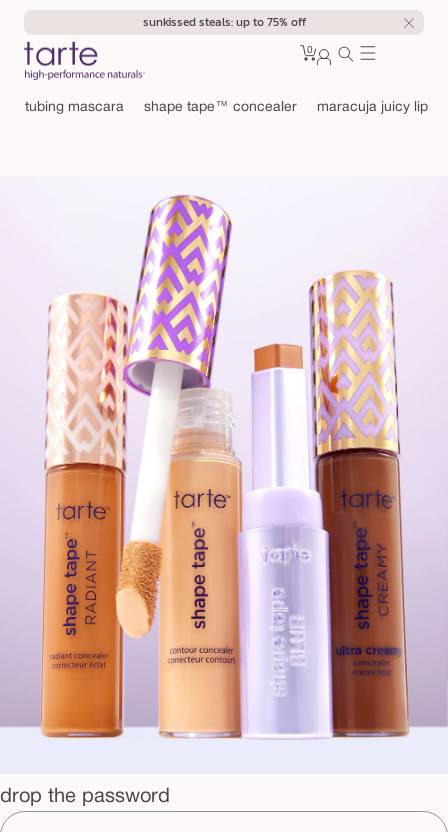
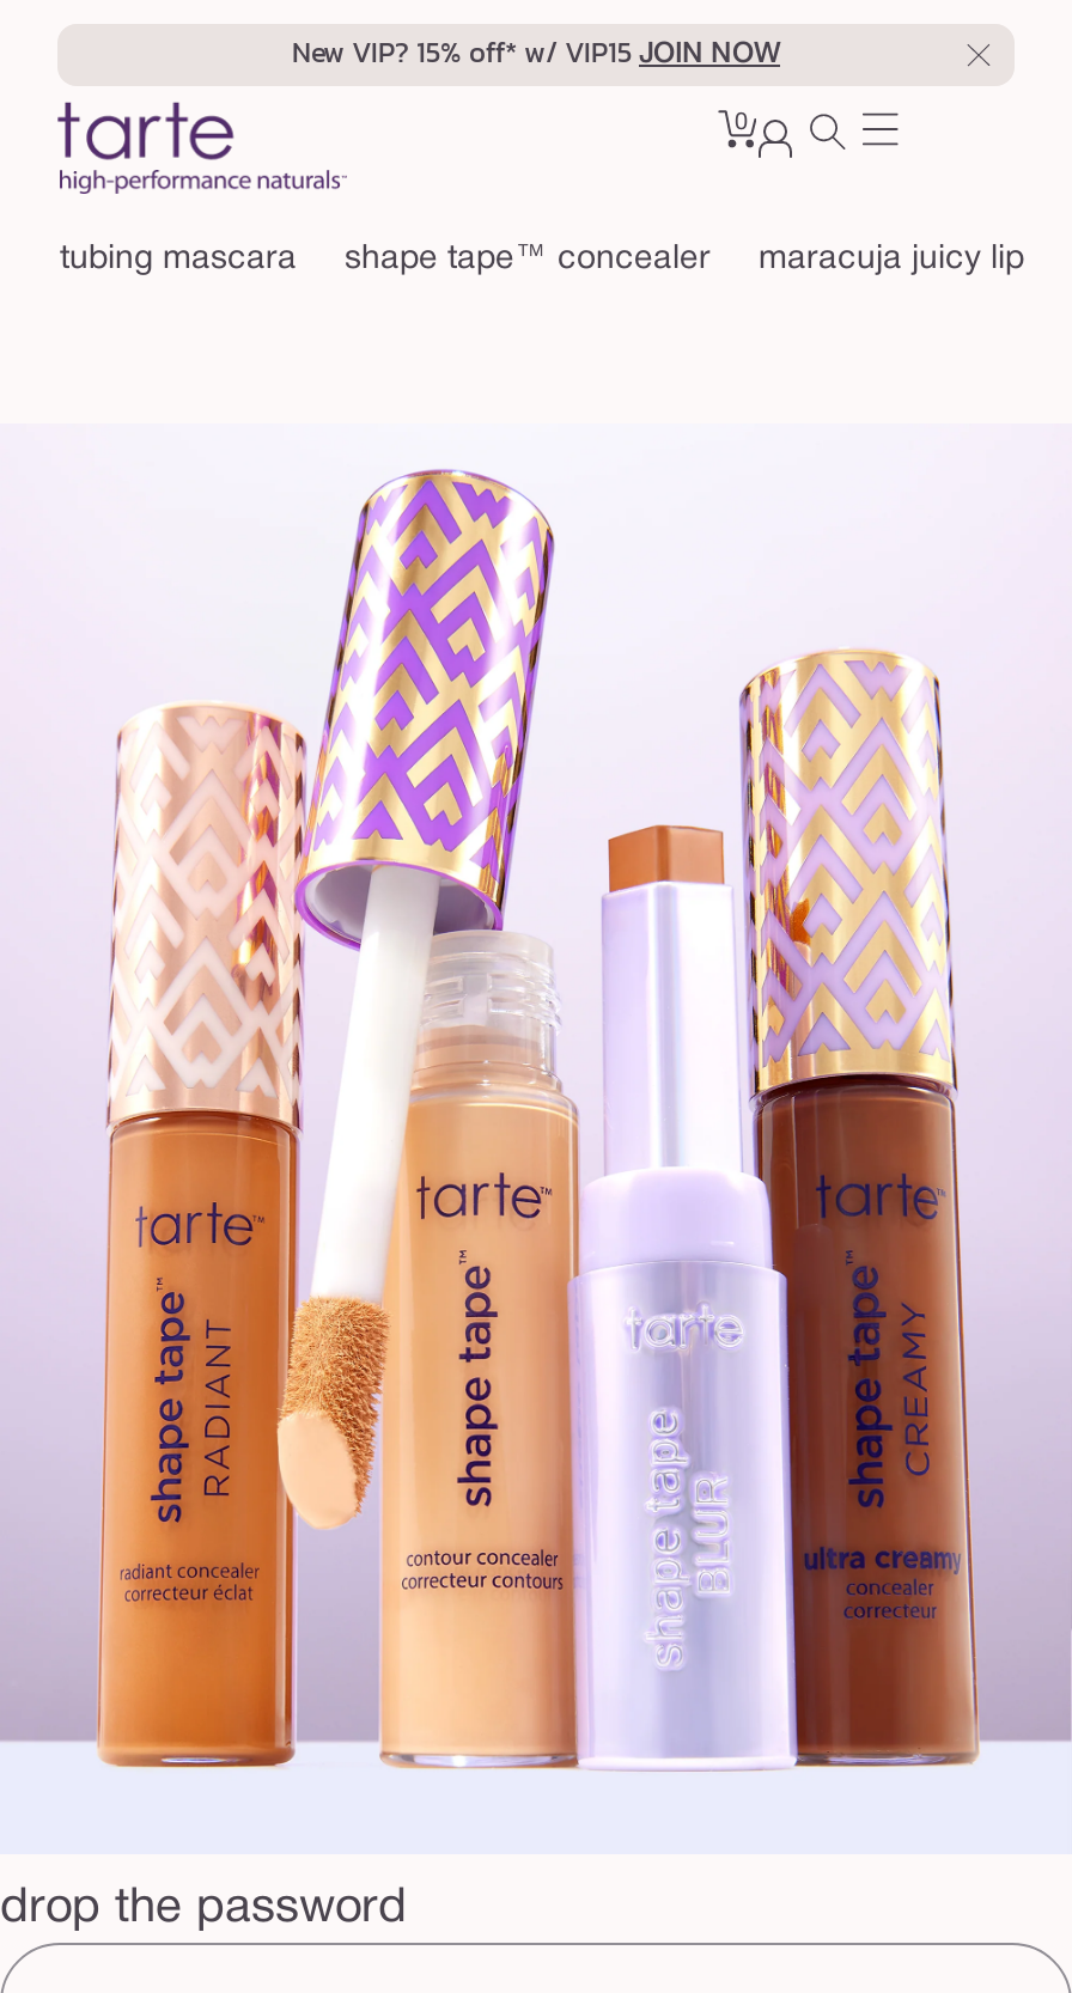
[142,13,305,31] sunkissed steals: up to 75% off -> [292,31,780,74] New VIP? 15% off* w/ VIP15 JOIN NOW

